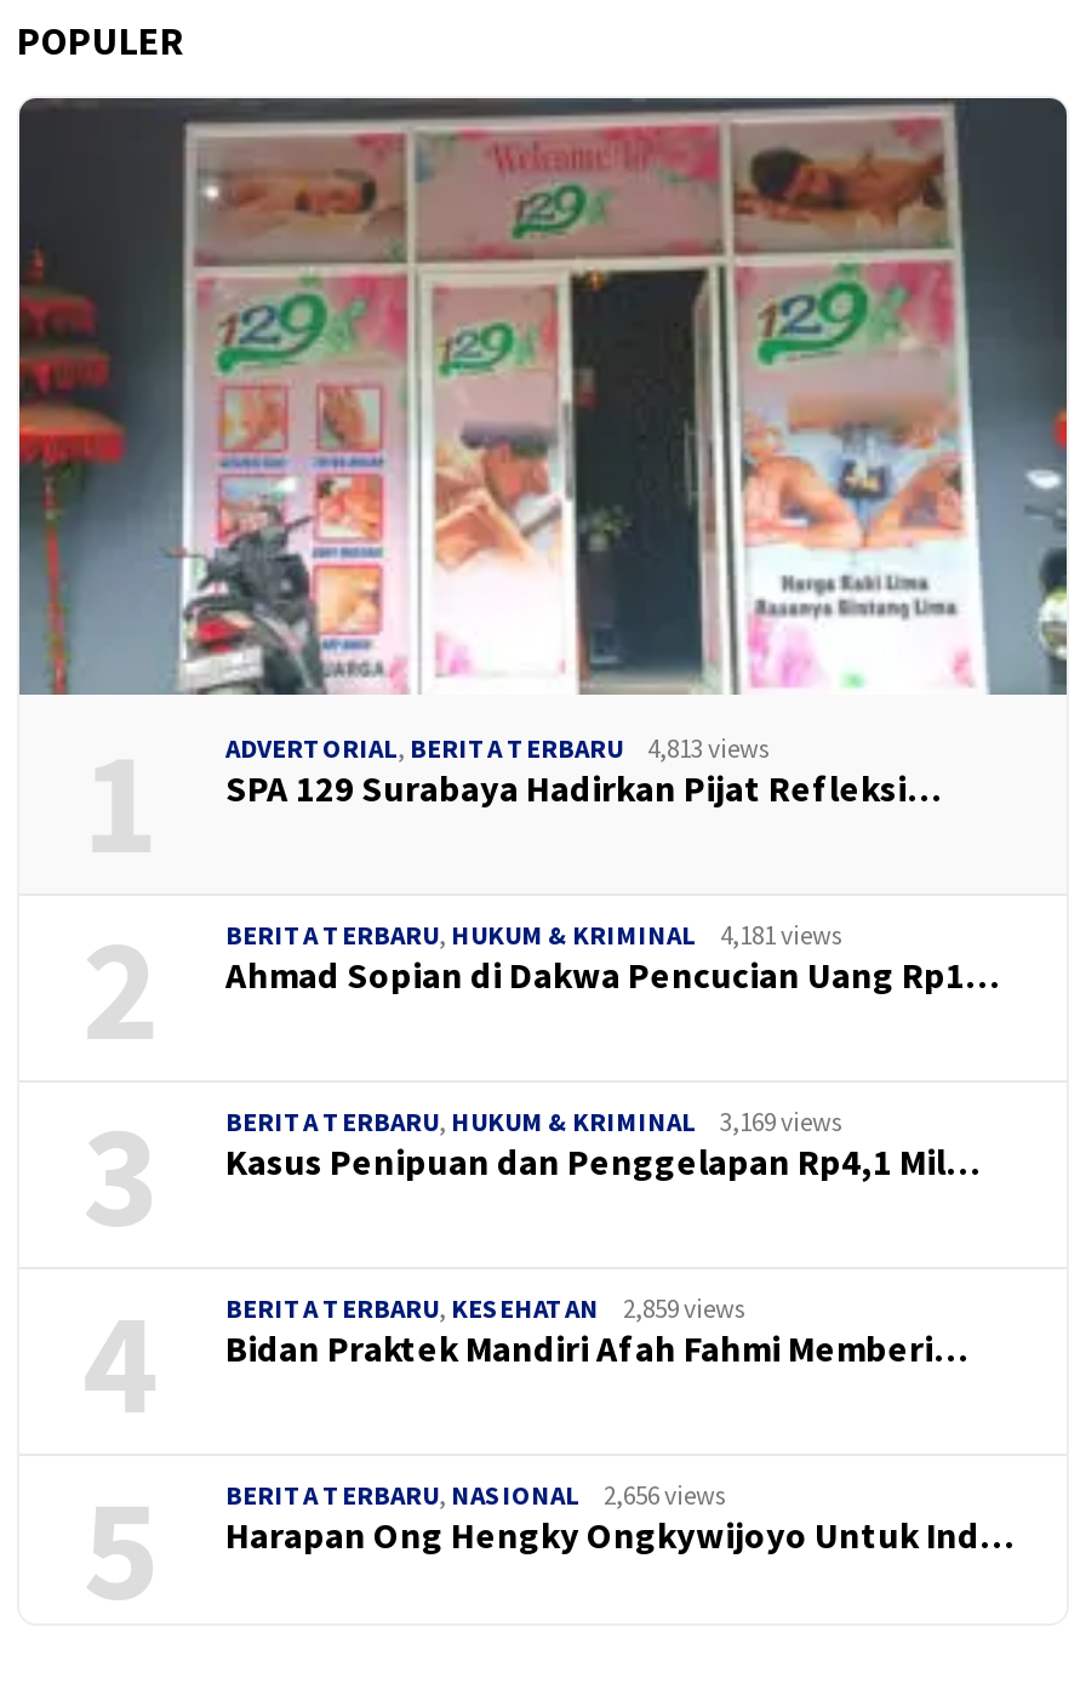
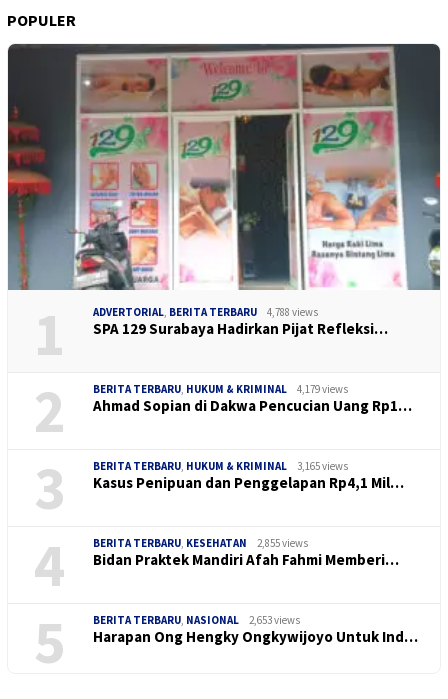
[225,732,771,766] ADVERTORIAL, BERITA TERBARU 4,813 views -> [93,305,318,319] ADVERTORIAL, BERITA TERBARU 4,788 views
[225,919,844,953] BERITA TERBARU, HUKUM & KRIMINAL 4,181 views -> [93,382,348,396] BERITA TERBARU, HUKUM & KRIMINAL 4,179 views
[225,1105,844,1139] BERITA TERBARU, HUKUM & KRIMINAL 3,169 views -> [93,459,348,473] BERITA TERBARU, HUKUM & KRIMINAL 3,165 views
[225,1292,747,1326] BERITA TERBARU, KESEHATAN 2,859 views -> [93,536,308,550] BERITA TERBARU, KESEHATAN 2,855 views
[225,1479,727,1513] BERITA TERBARU, NASIONAL 2,656 views -> [93,613,300,627] BERITA TERBARU, NASIONAL 2,653 views

